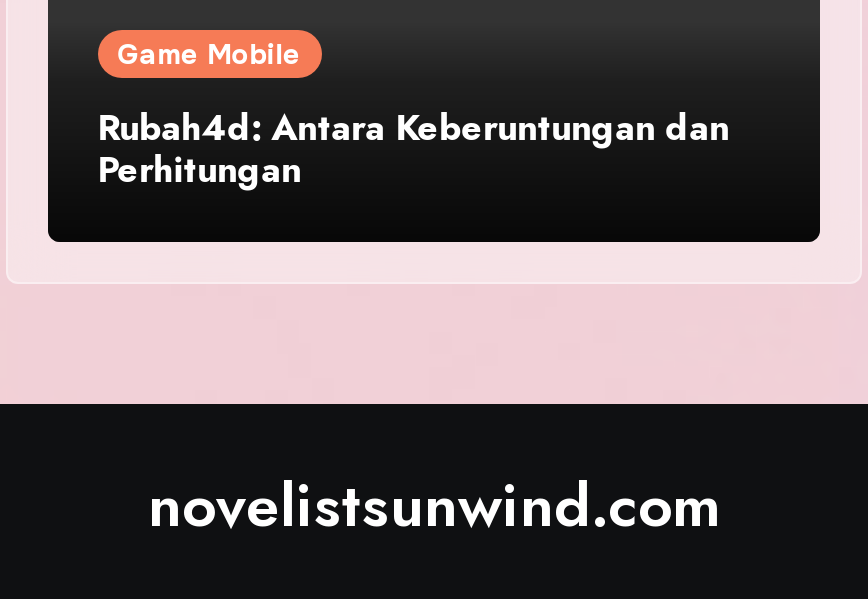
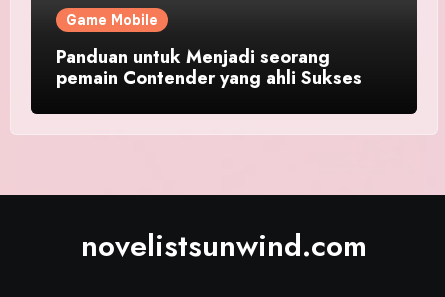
[97,103,729,197] Rubah4d: Antara Keberuntungan dan | Perhitungan -> [56,44,362,91] Panduan untuk Menjadi seorang | pemain Contender yang ahli Sukses

